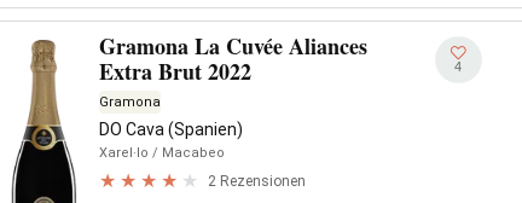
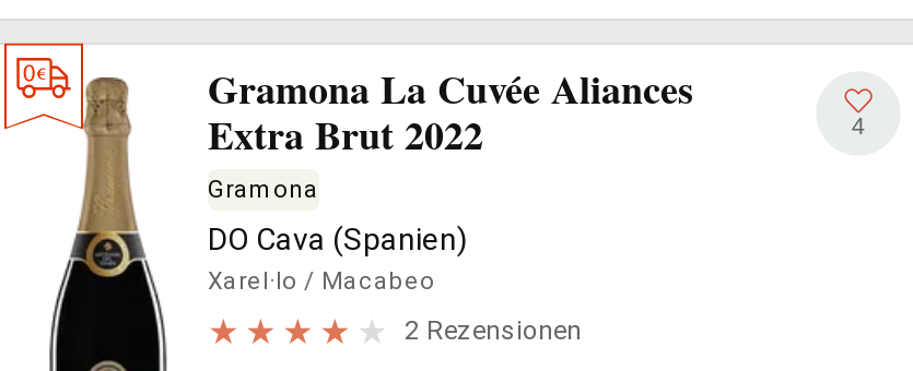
none -> [7,41,85,131] [image]

